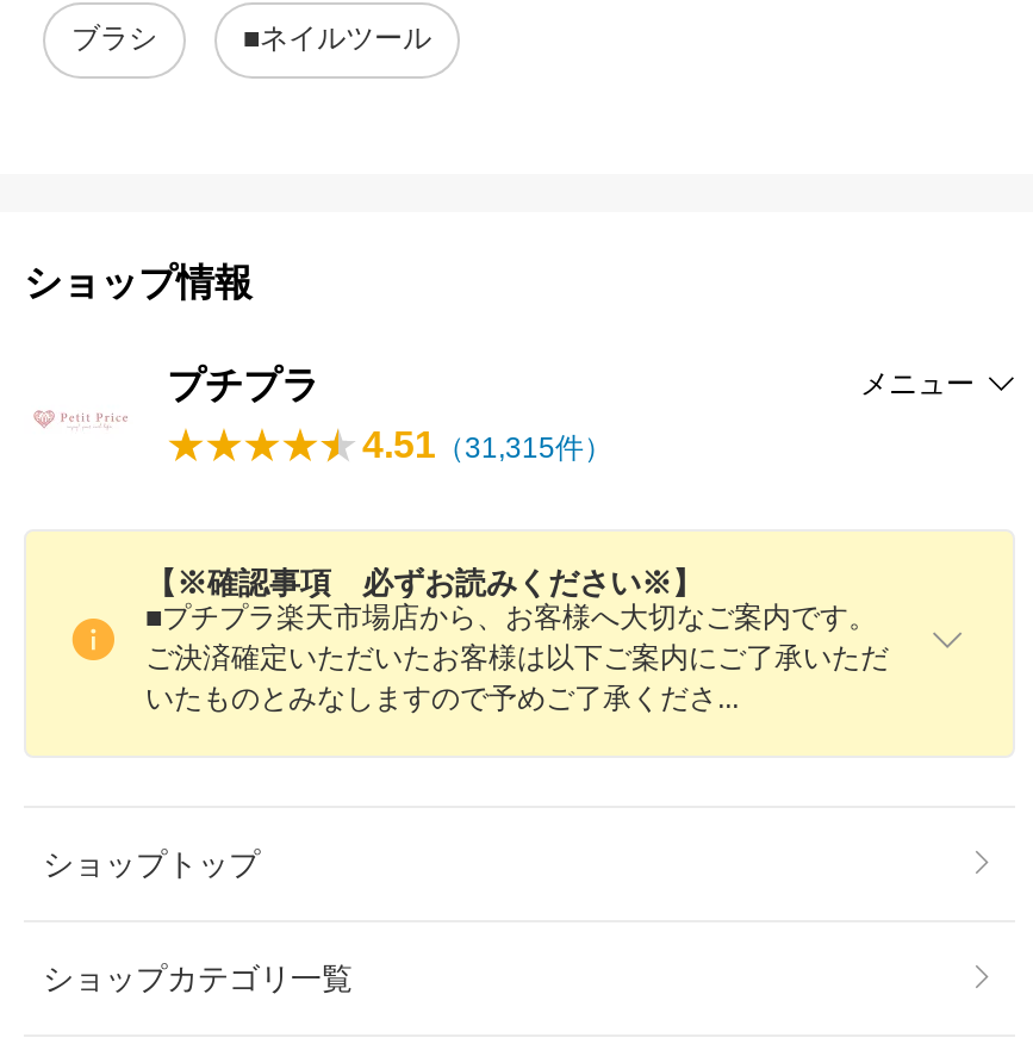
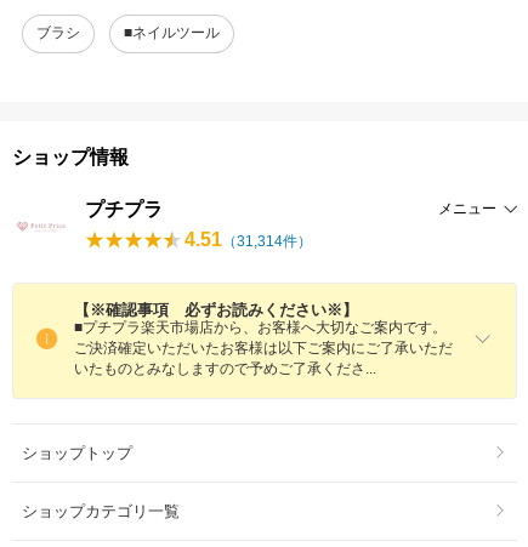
[362,424,612,465] 4.51（31,315件） -> [184,229,312,250] 4.51（31,314件）

